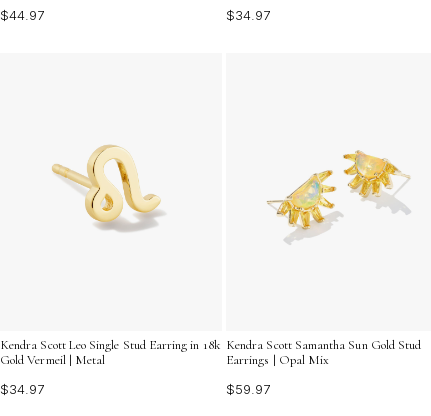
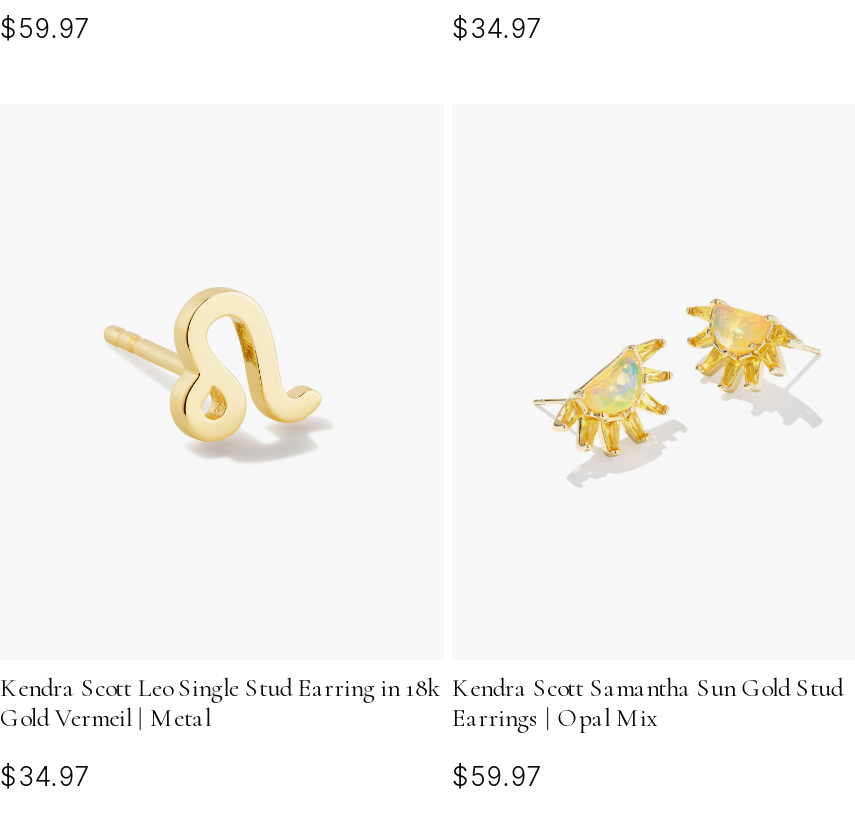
[0,7,44,23] $44.97 -> [0,13,89,45] $59.97

